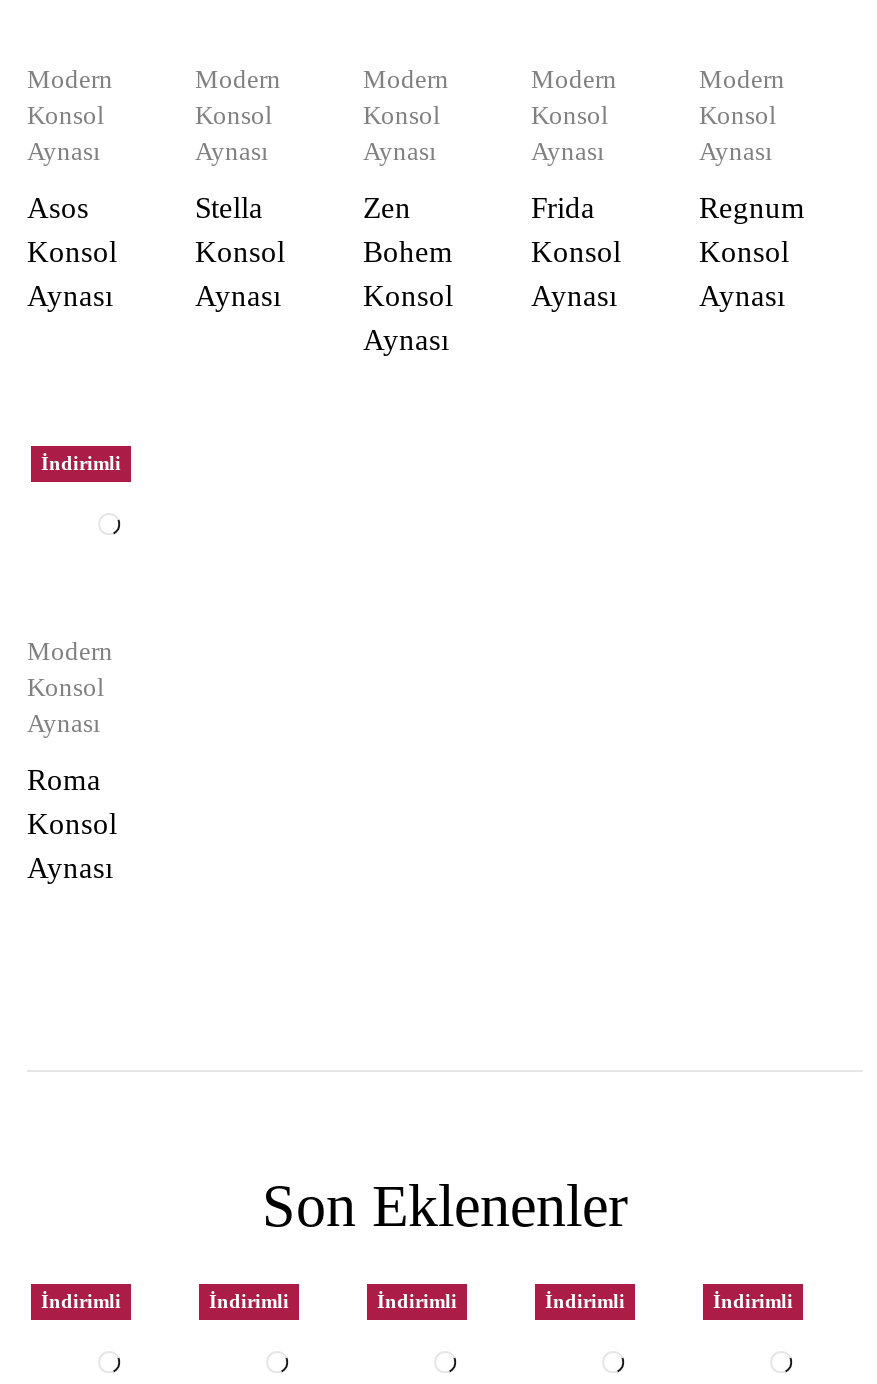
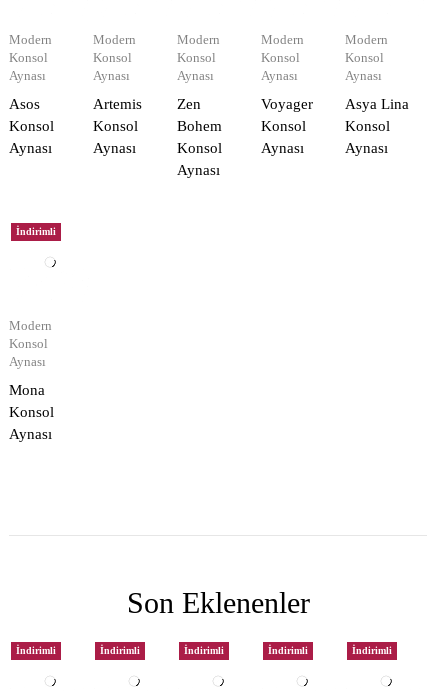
[195,193,263,225] Stella -> [93,96,142,112] Artemis
[531,193,595,225] Frida -> [261,96,313,112] Voyager
[699,193,805,225] Regnum -> [345,96,409,112] Asya Lina
[27,765,101,797] Roma -> [9,382,45,398] Mona

